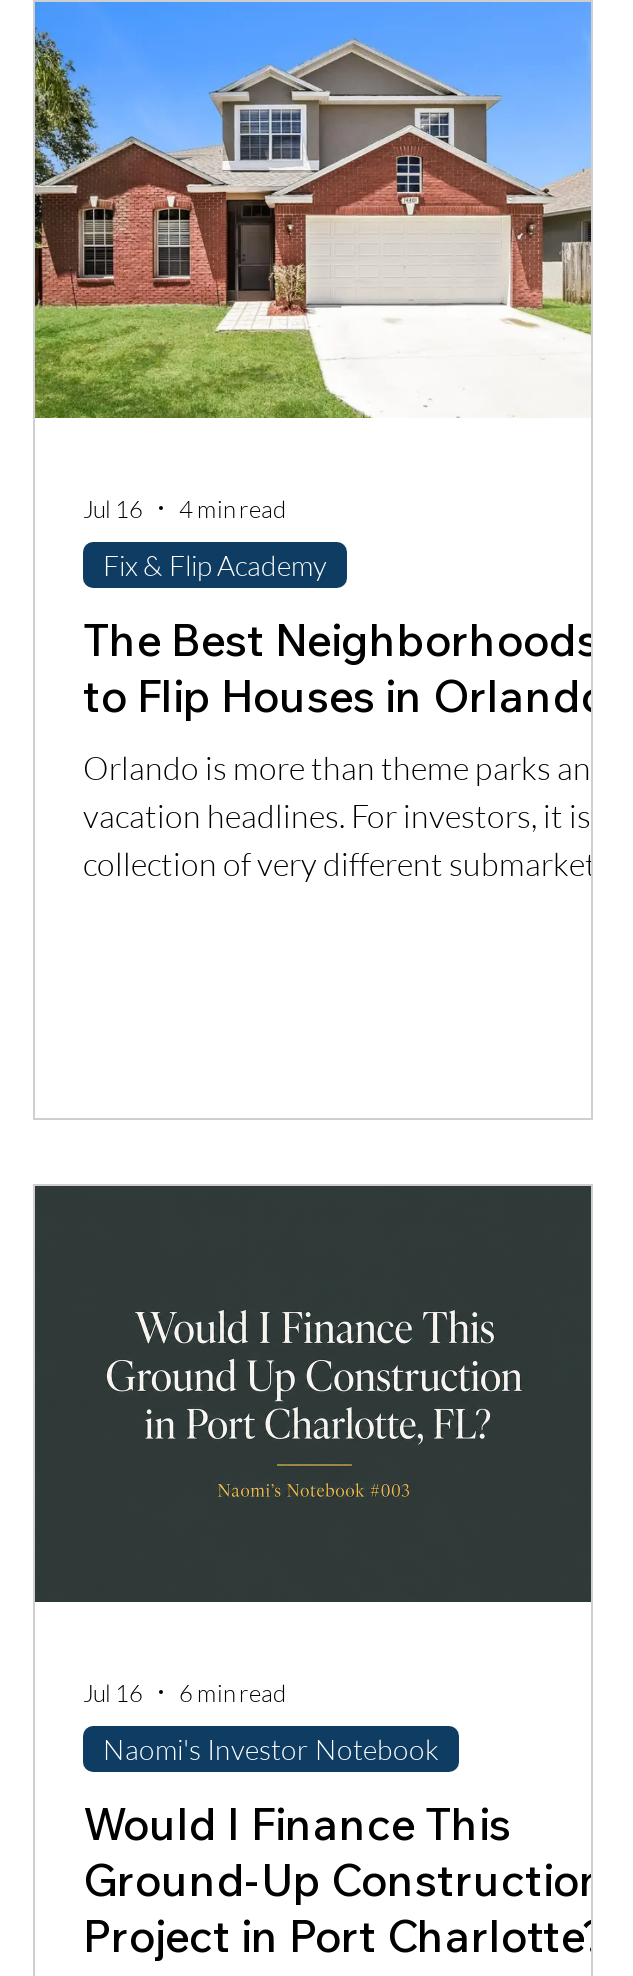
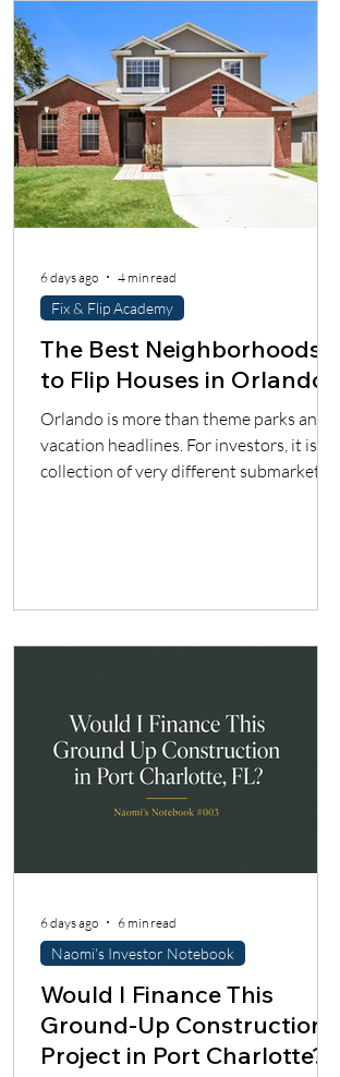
[83,493,287,523] Jul 16 4 min read -> [40,269,177,285] 6 days ago 4 min read
[83,1677,287,1707] Jul 16 6 min read -> [40,914,177,931] 6 days ago 6 min read

